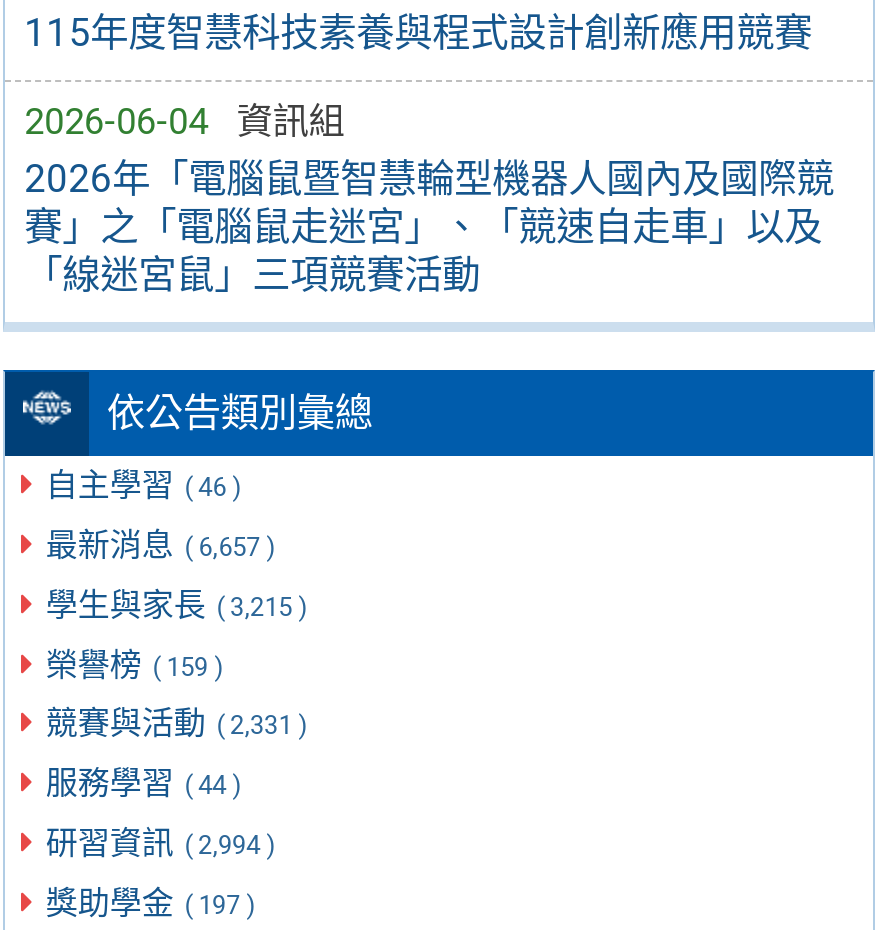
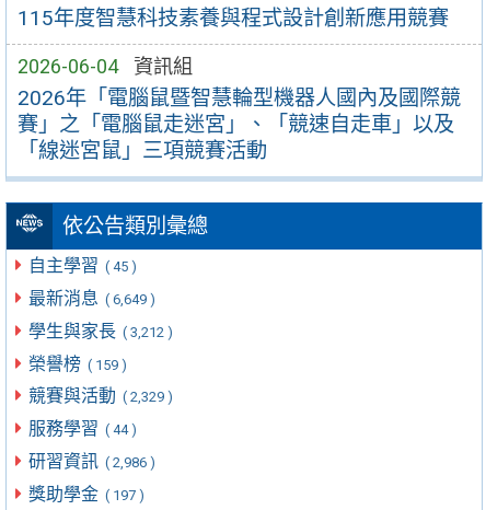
[46,466,242,504] 自主學習 ( 46 ) -> [29,255,136,276] 自主學習 ( 45 )
[46,526,276,564] 最新消息 ( 6,657 ) -> [29,288,155,309] 最新消息 ( 6,649 )
[46,586,308,624] 學生與家長 ( 3,215 ) -> [29,320,173,341] 學生與家長 ( 3,212 )
[46,705,308,743] 競賽與活動 ( 2,331 ) -> [29,386,173,406] 競賽與活動 ( 2,329 )
[46,824,276,862] 研習資訊 ( 2,994 ) -> [29,451,155,472] 研習資訊 ( 2,986 )

